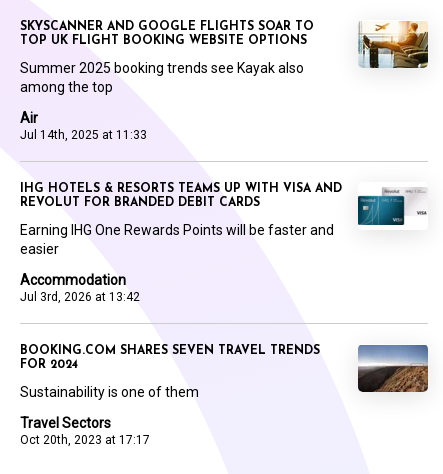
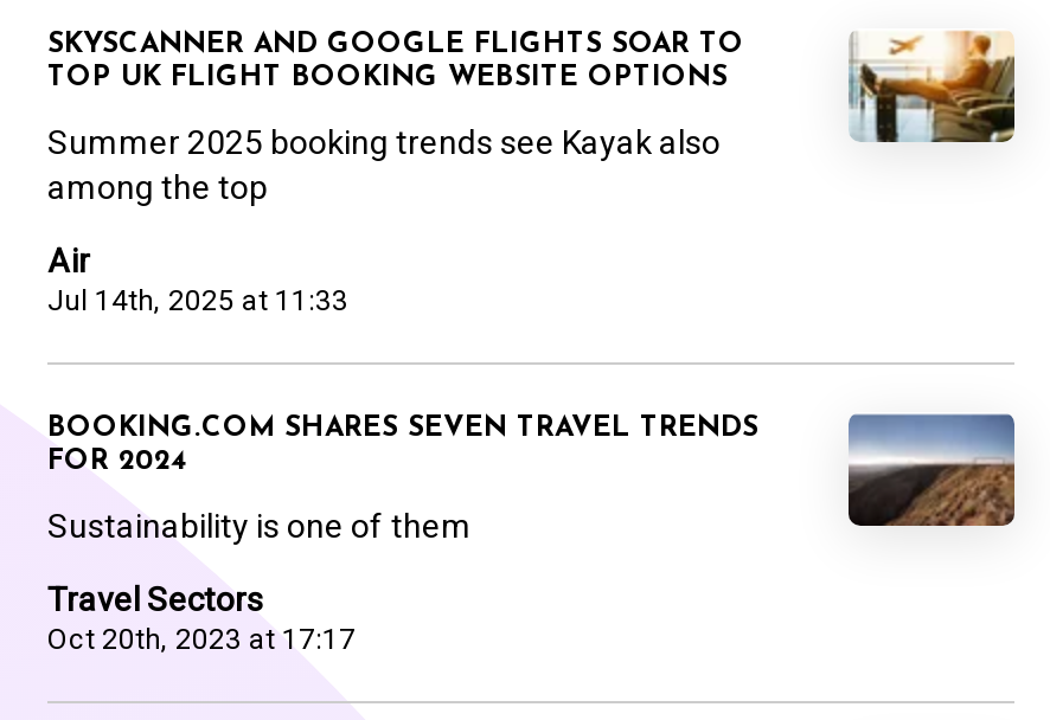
[20,183,428,257] [image] | IHG HOTELS & RESORTS TEAMS UP WITH VISA AND | REVOLUT FOR BRANDED DEBIT CARDS | Earning IHG One Rewards Points will be faster and | easier -> none
[20,272,140,304] Accommodation | Jul 3rd, 2026 at 13:42 -> none

